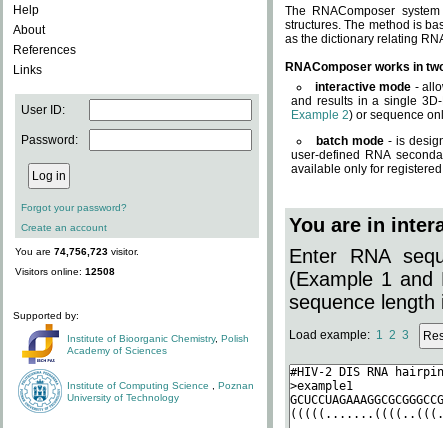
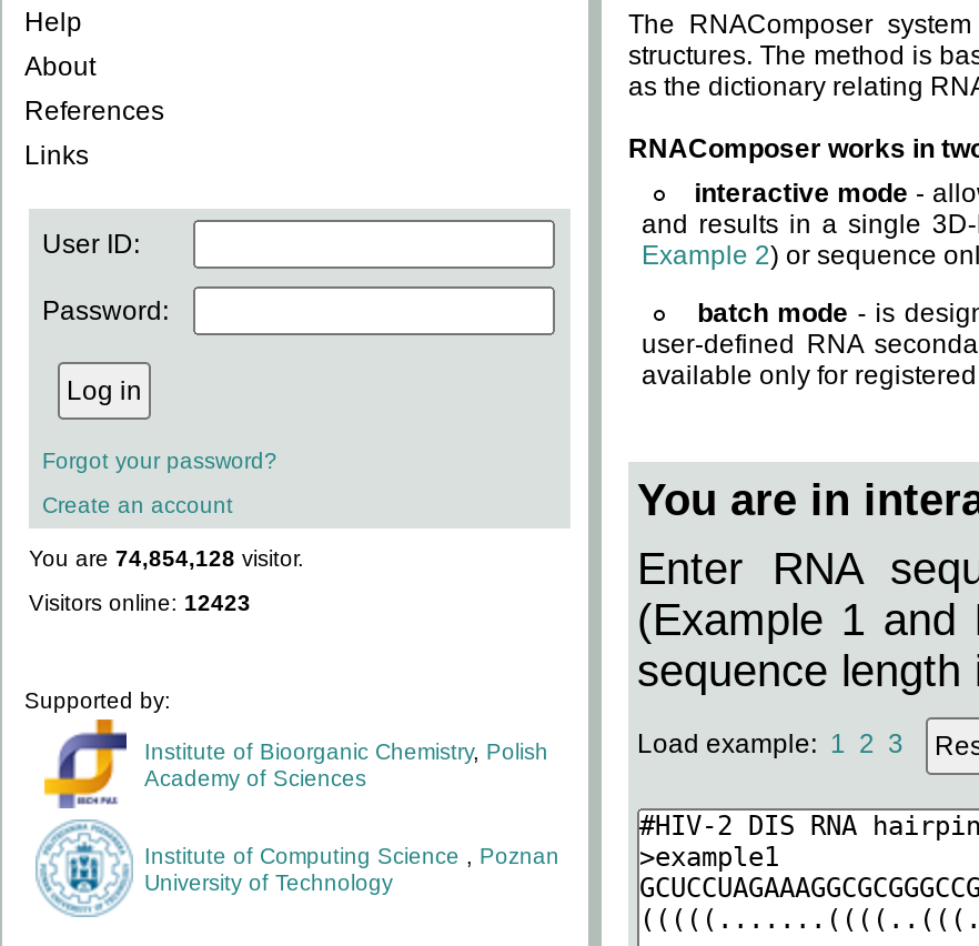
[15,246,139,257] You are 74,756,723 visitor. -> [29,546,304,571] You are 74,854,128 visitor.
[15,266,115,277] Visitors online: 12508 -> [29,591,251,615] Visitors online: 12423

